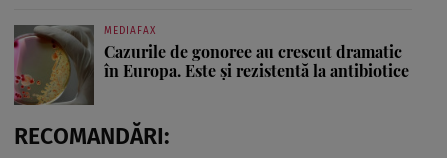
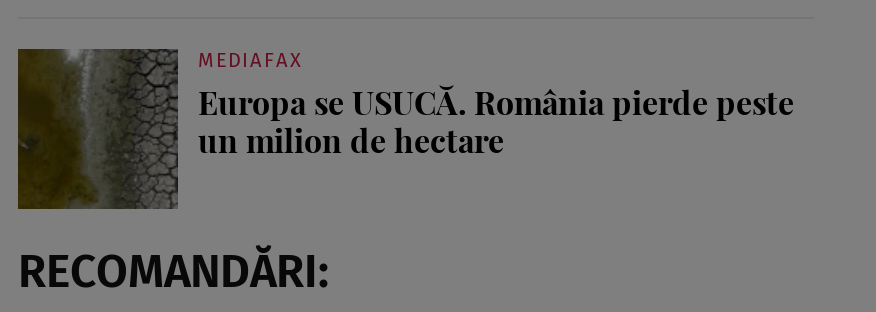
[13,24,409,106] [image] | Cazurile de gonoree au crescut dramatic | în Europa. Este și rezistentă la antibiotice -> [16,49,794,209] [image] | Europa se USUCĂ. România pierde peste | un milion de hectare

